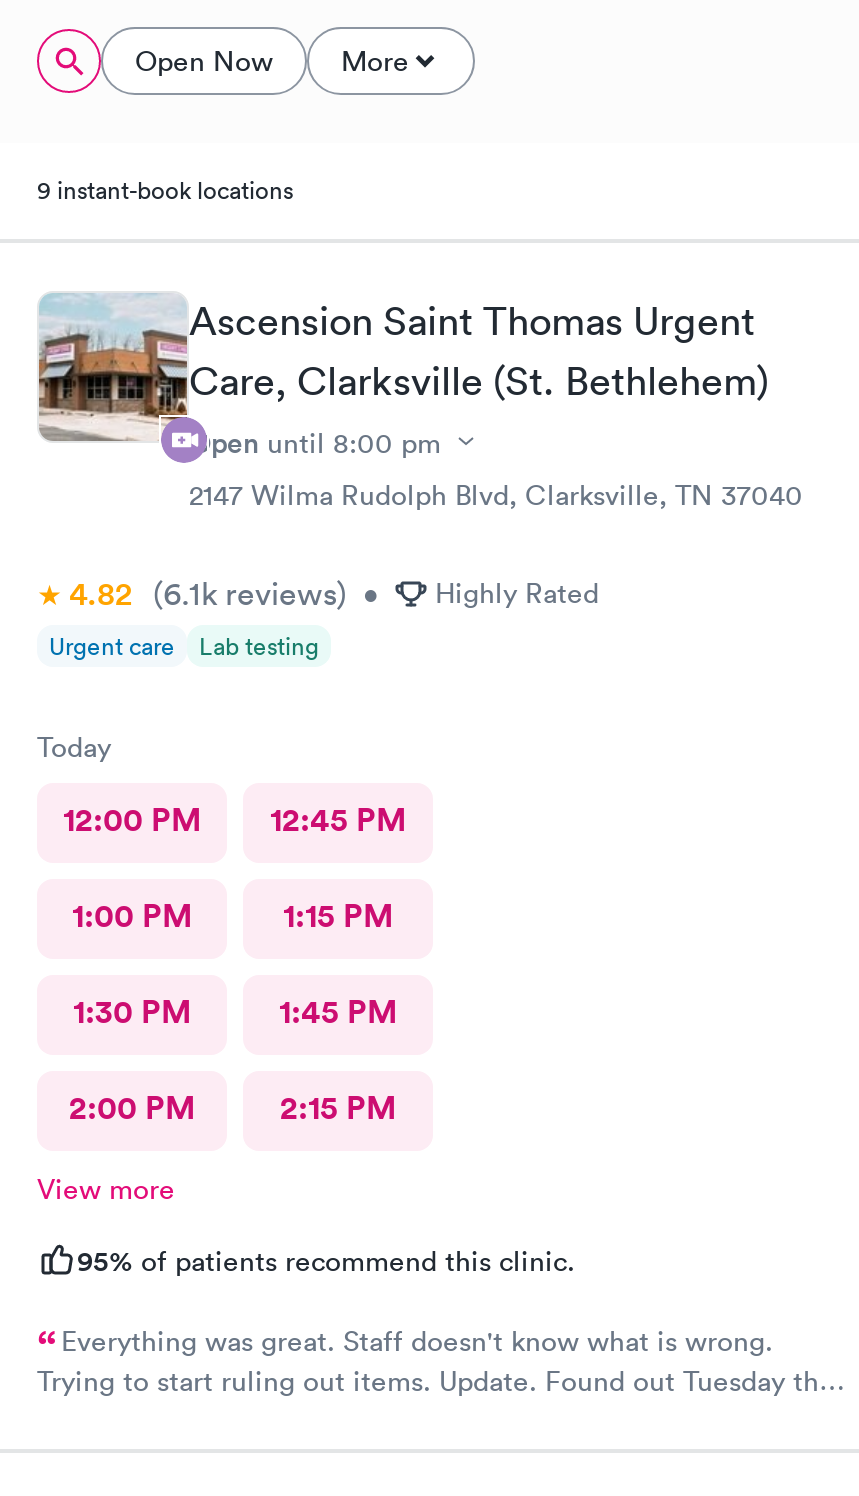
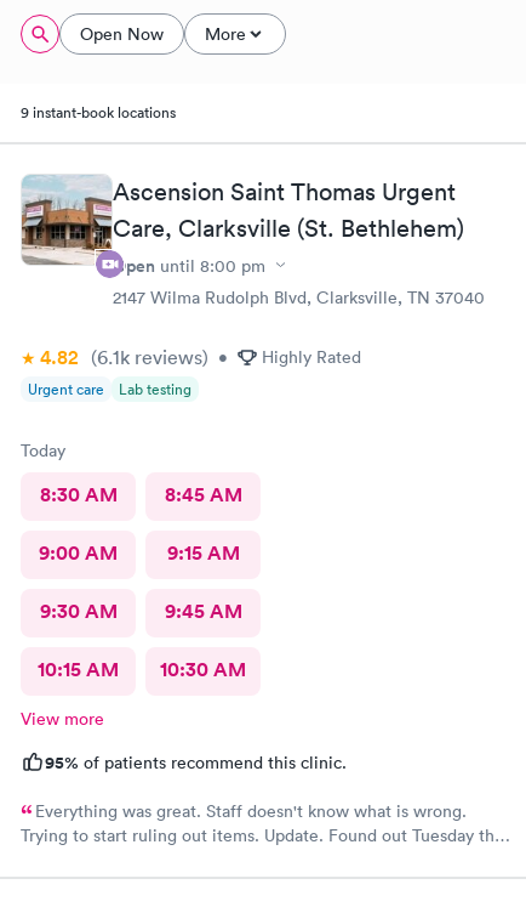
[63,798,406,840] 12:00 PM | 12:45 PM -> [39,481,242,507] 8:30 AM | 8:45 AM
[72,894,393,936] 1:00 PM | 1:15 PM -> [39,540,239,565] 9:00 AM | 9:15 AM
[73,990,397,1032] 1:30 PM | 1:45 PM -> [39,598,242,623] 9:30 AM | 9:45 AM
[69,1086,396,1128] 2:00 PM | 2:15 PM -> [38,656,246,682] 10:15 AM | 10:30 AM

